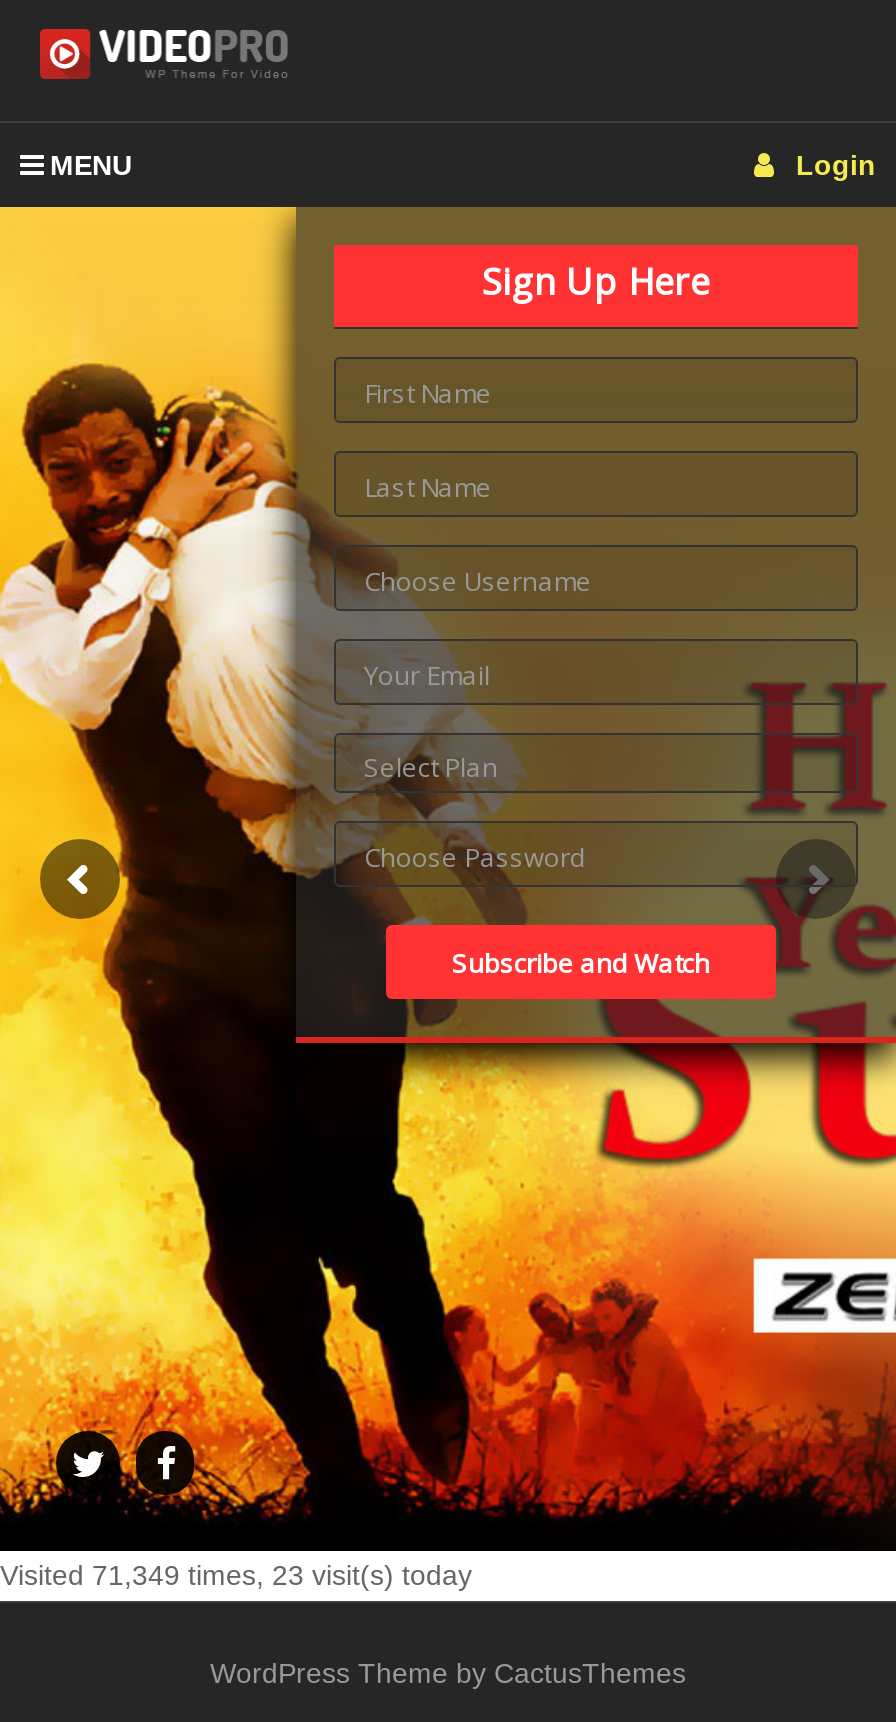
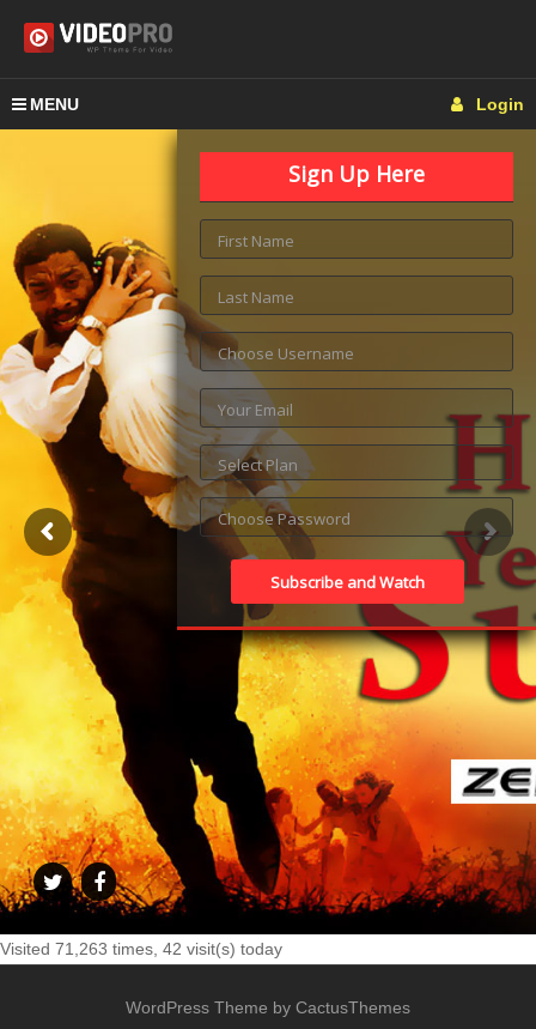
[0,1559,472,1591] Visited 71,349 times, 23 visit(s) today -> [0,939,282,958] Visited 71,263 times, 42 visit(s) today

